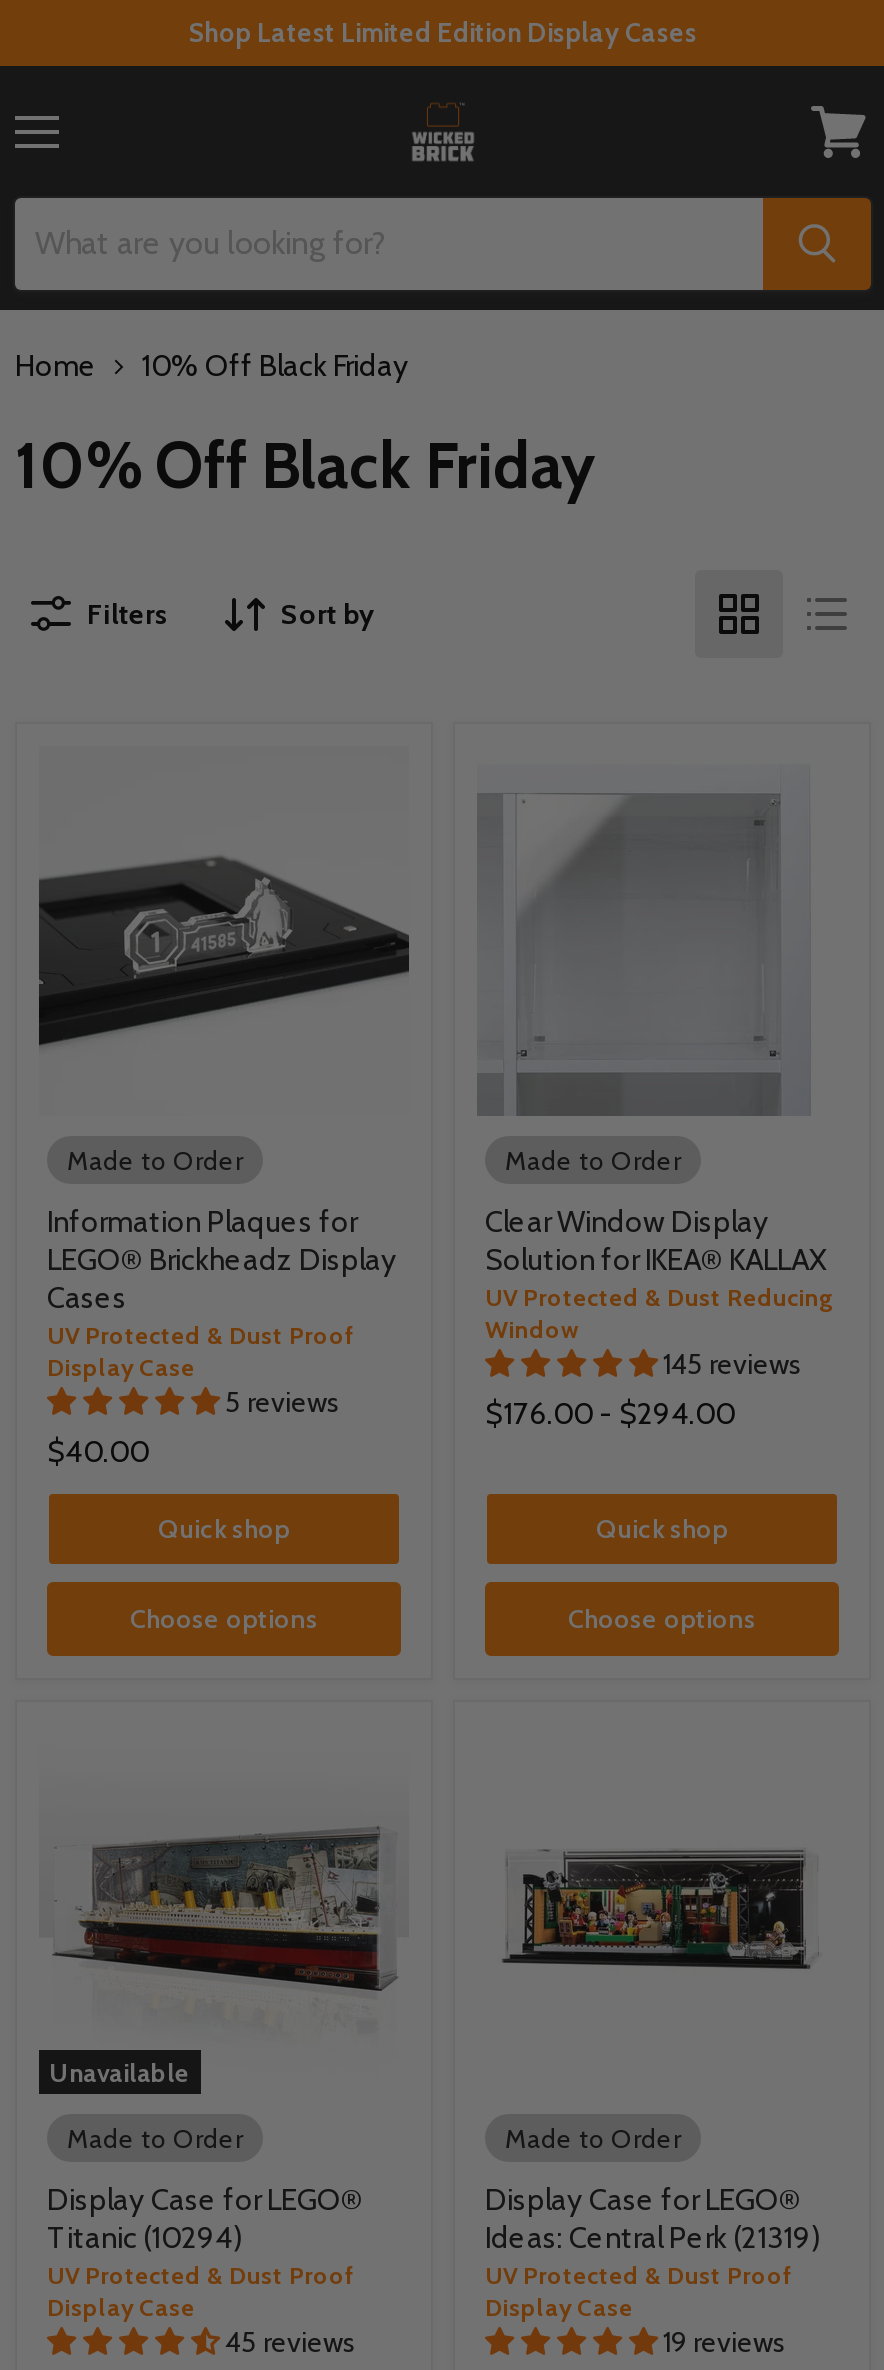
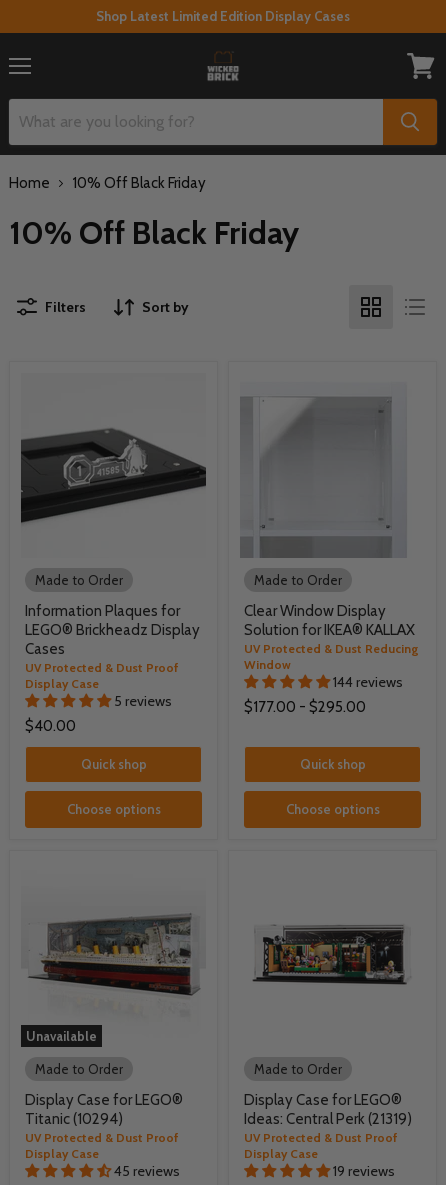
[663,1346,803,1382] 145 reviews -> [333,673,403,691] 144 reviews
[485,1396,735,1432] $176.00 - $294.00 -> [244,698,366,716] $177.00 - $295.00

